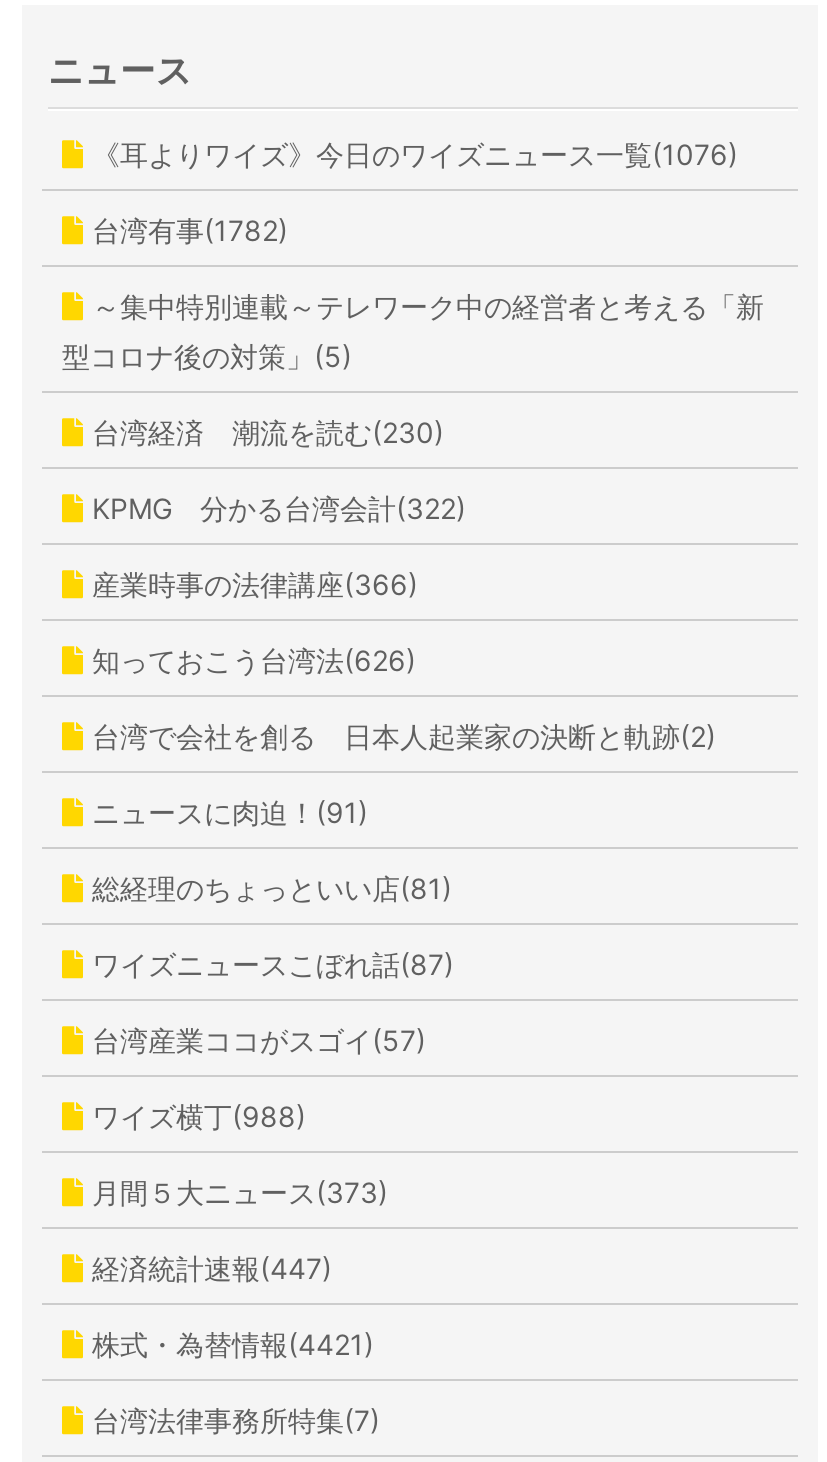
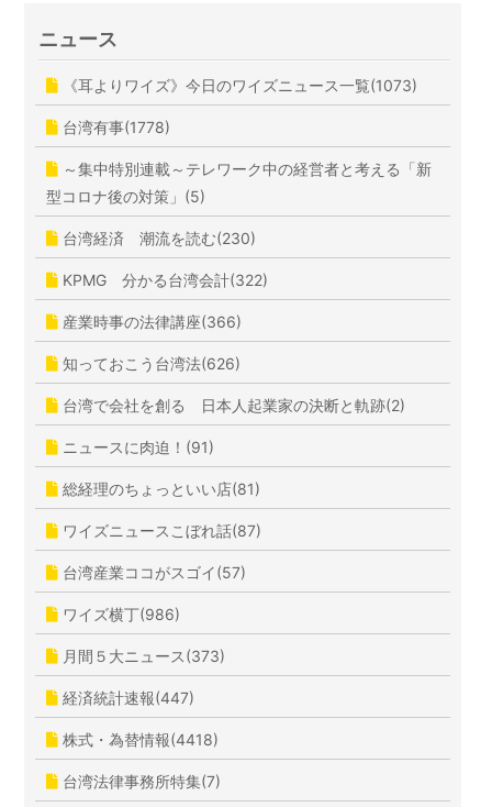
[84,137,738,171] 《耳よりワイズ》今日のワイズニュース一覧(1076) -> [58,76,417,95] 《耳よりワイズ》今日のワイズニュース一覧(1073)
[84,213,288,247] 台湾有事(1782) -> [58,118,170,136] 台湾有事(1778)
[84,1099,306,1133] ワイズ横丁(988) -> [58,605,180,623] ワイズ横丁(986)
[84,1327,374,1361] 株式・為替情報(4421) -> [58,730,219,749] 株式・為替情報(4418)

